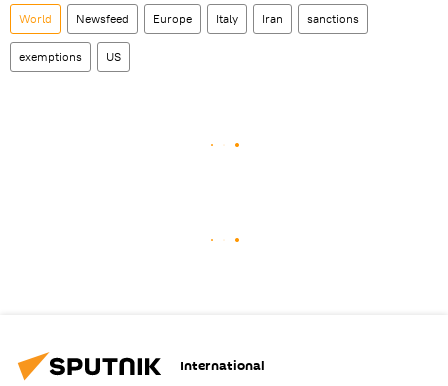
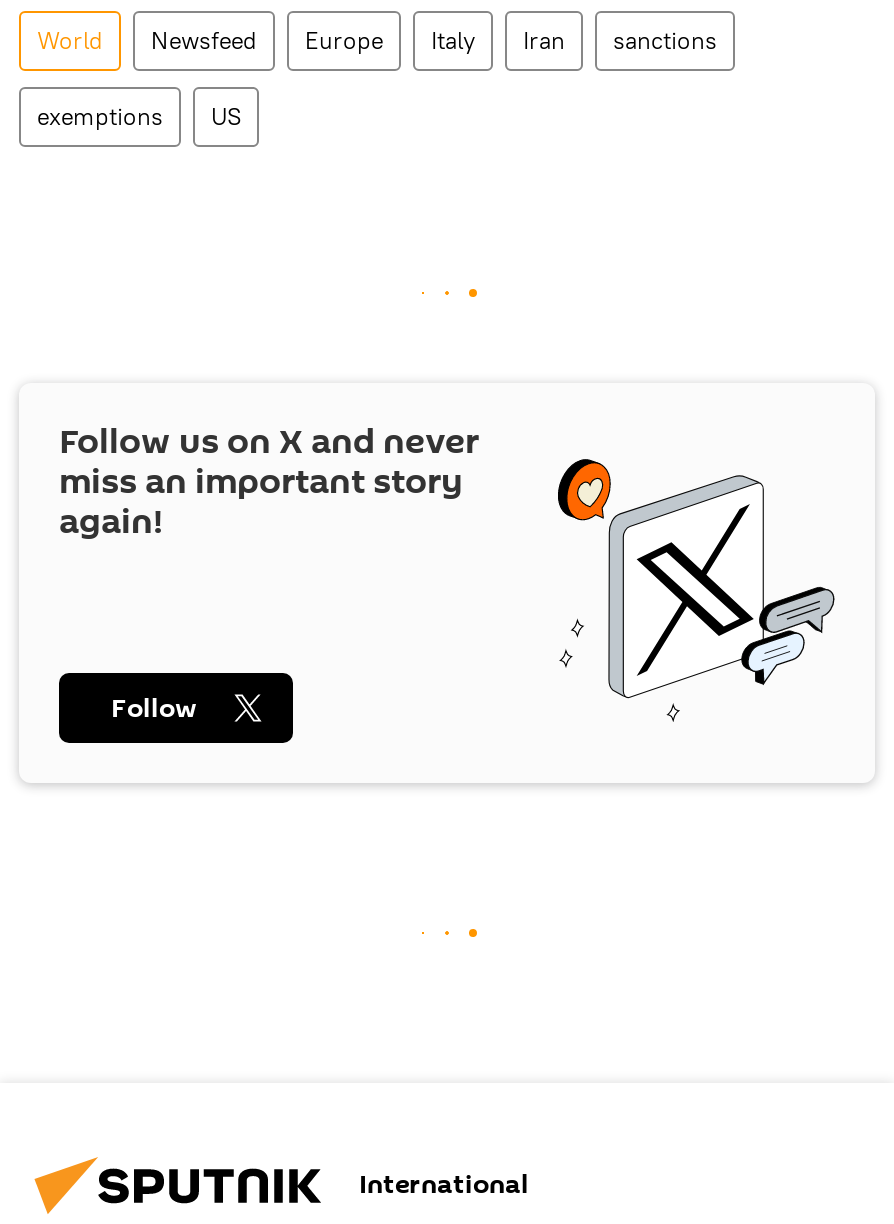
none -> [59,417,837,723] [image] | Follow us on X and never | miss an important story | again!
none -> [111,689,197,727] Follow

